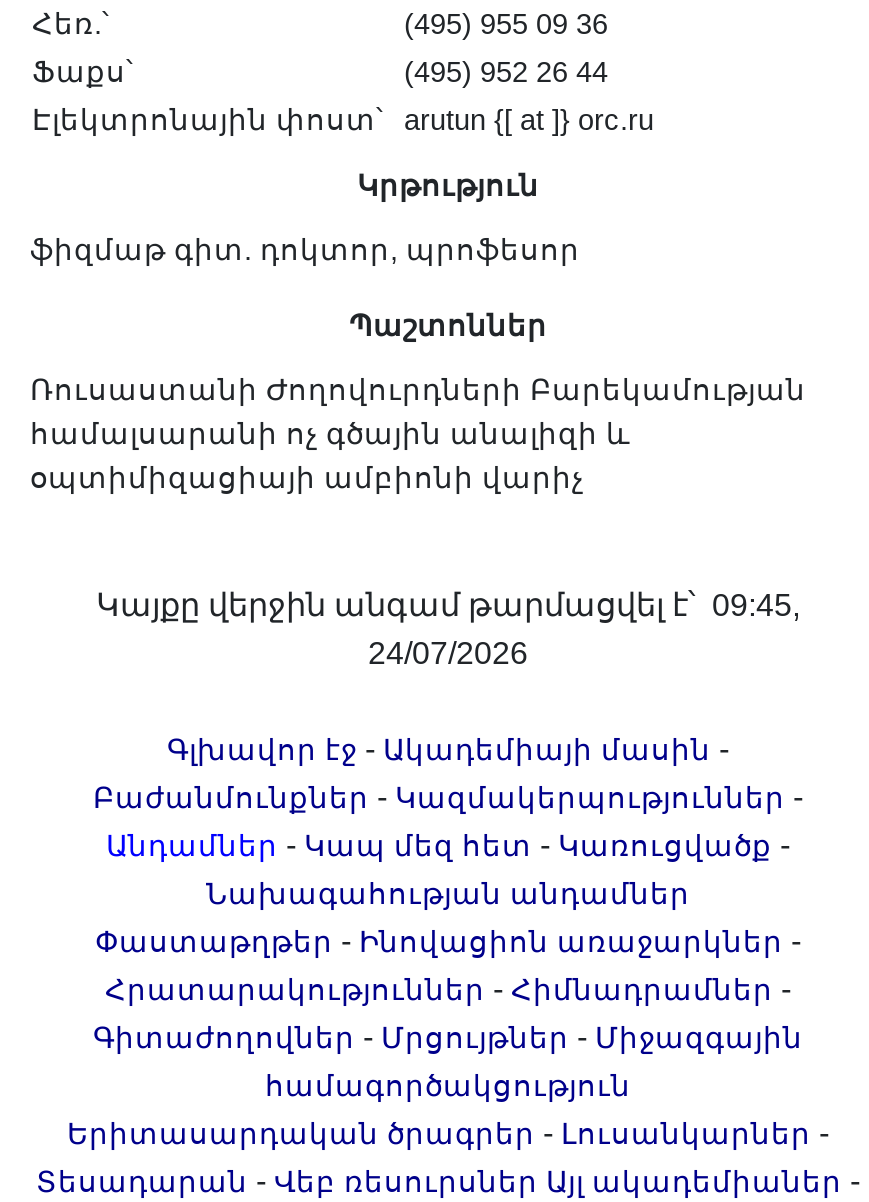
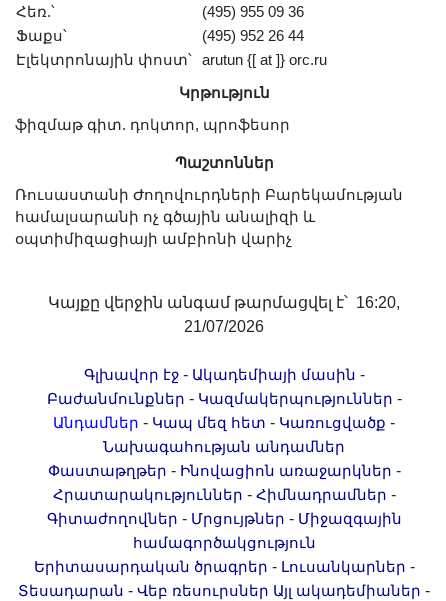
[96,588,800,622] Կայքը վերջին անգամ թարմացվել է՝ 09:45, -> [48,294,400,311] Կայքը վերջին անգամ թարմացվել է՝ 16:20,
[368,636,528,670] 24/07/2026 -> [184,318,264,335] 21/07/2026

